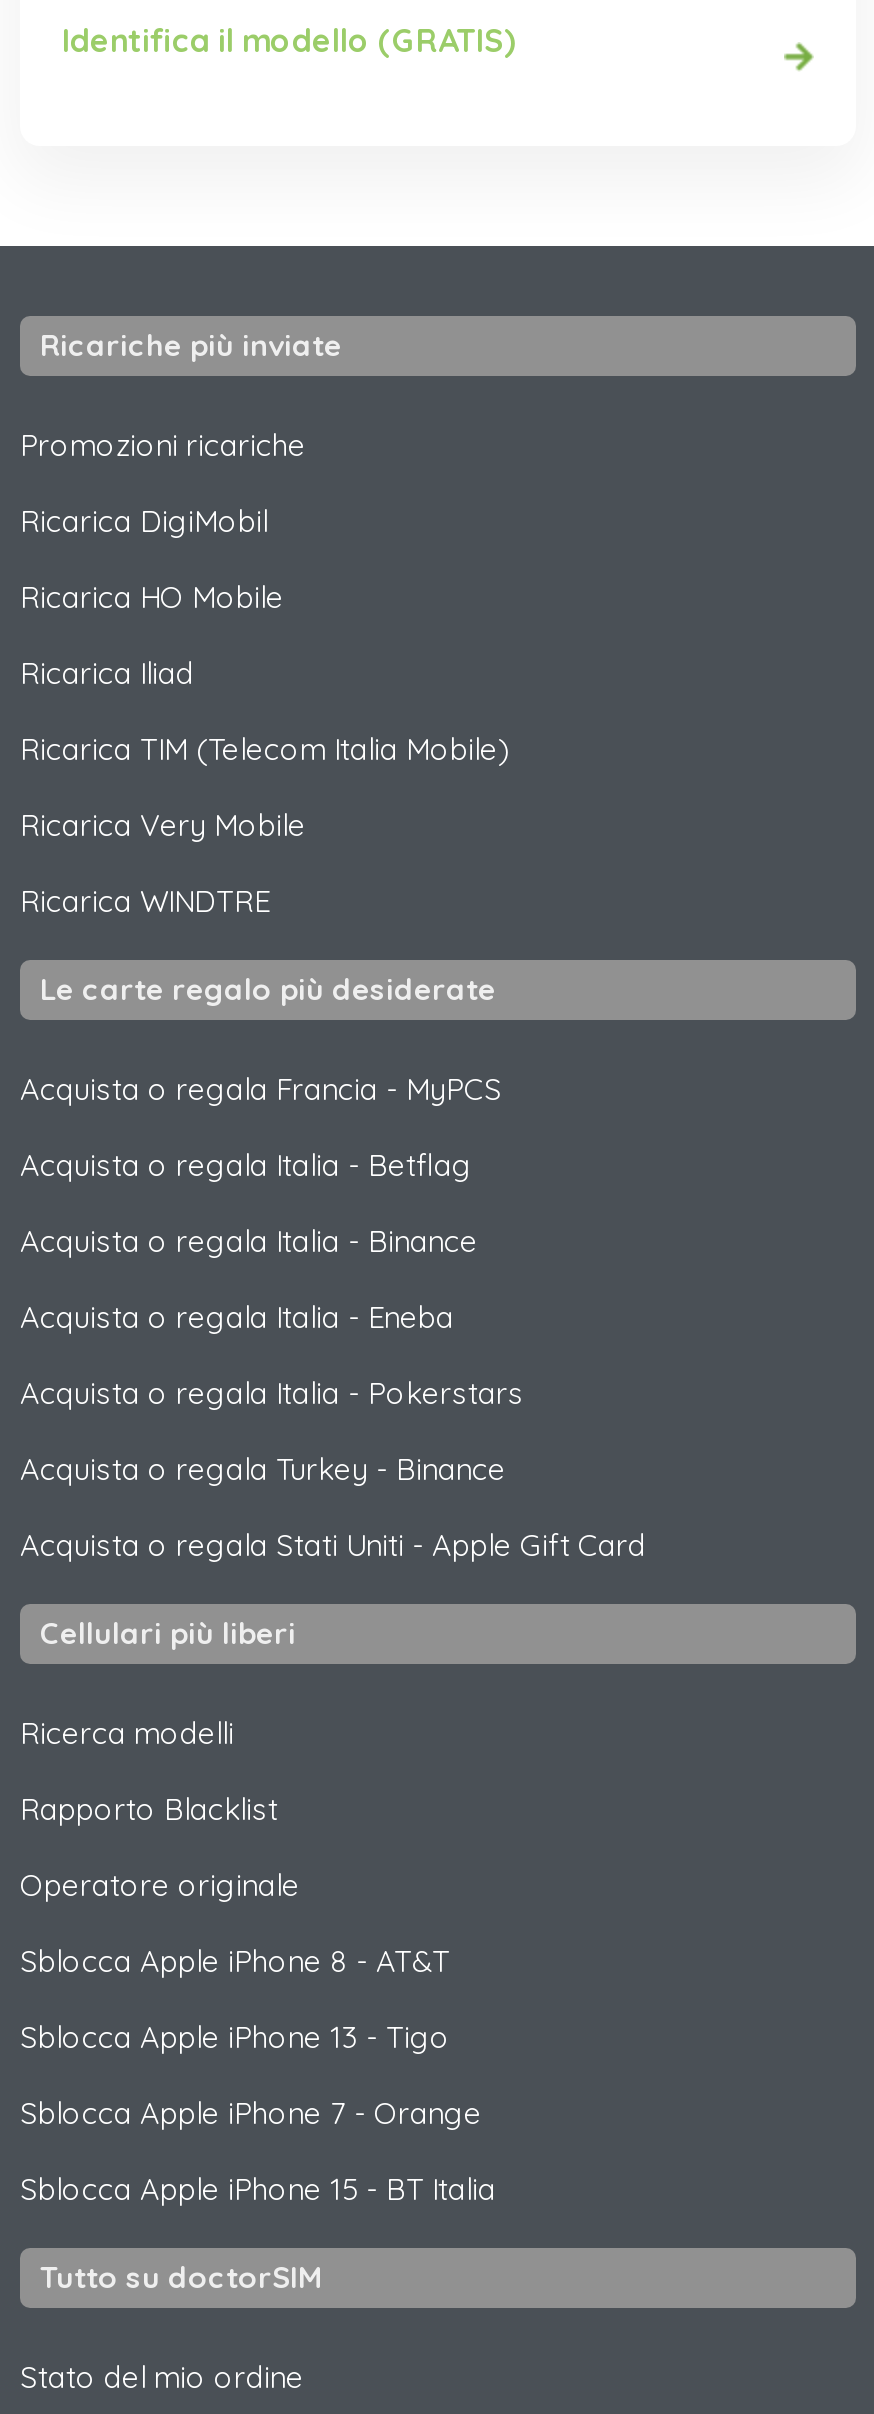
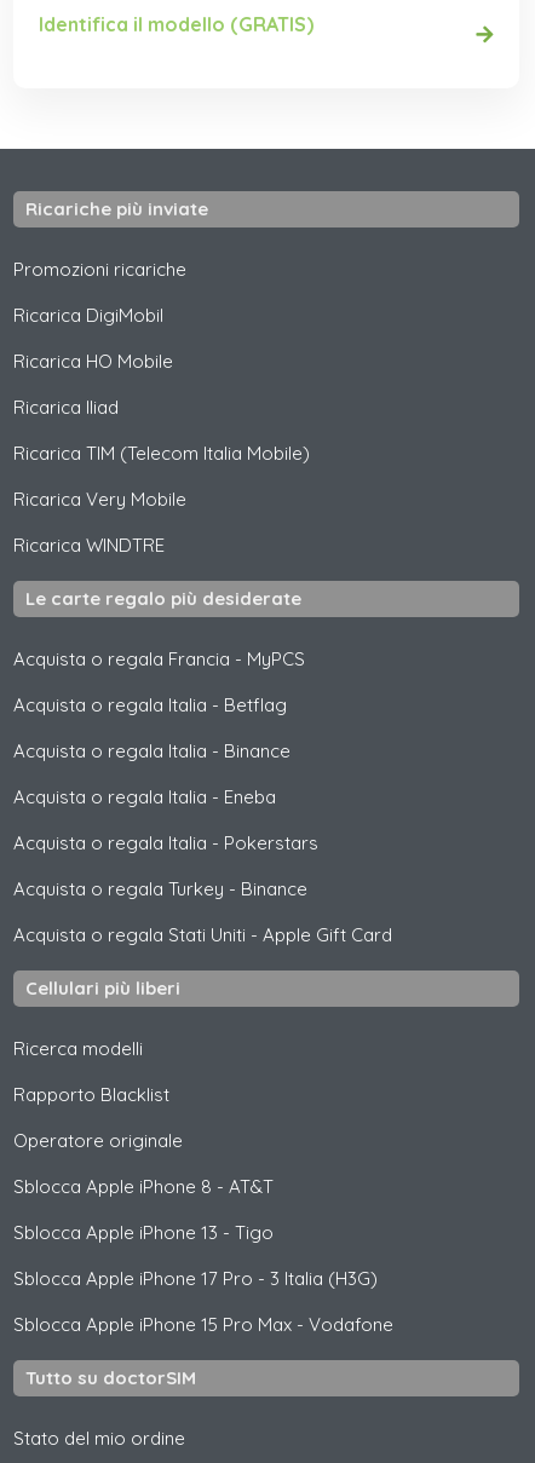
[20,2095,482,2133] Sblocca Apple iPhone 7 - Orange -> [13,1267,378,1290] Sblocca Apple iPhone 17 Pro - 3 Italia (H3G)
[20,2171,496,2209] Sblocca Apple iPhone 15 - BT Italia -> [13,1313,393,1336] Sblocca Apple iPhone 15 Pro Max - Vodafone

